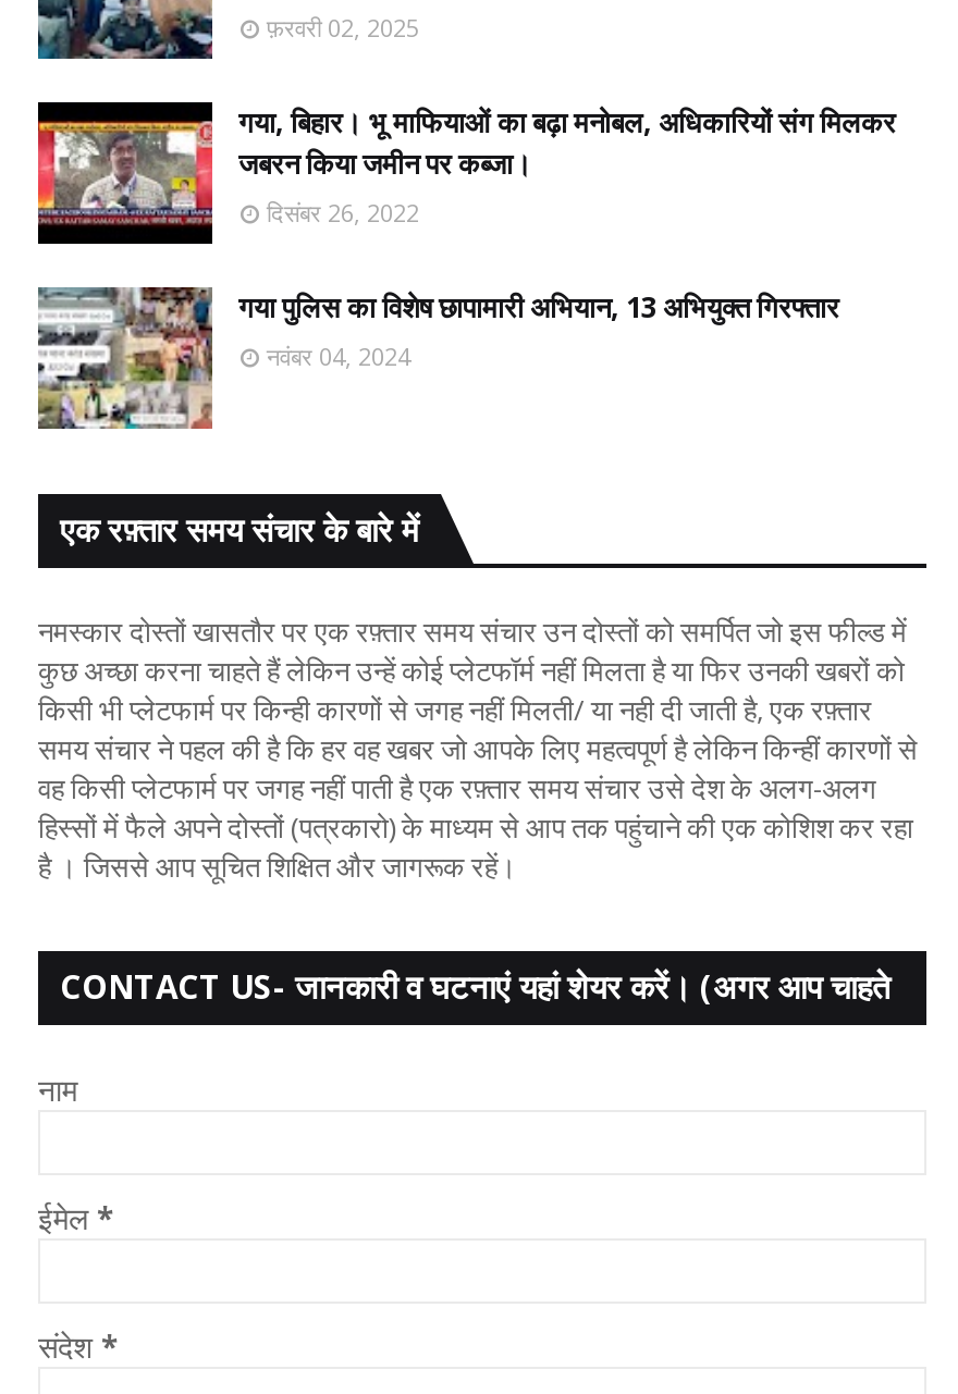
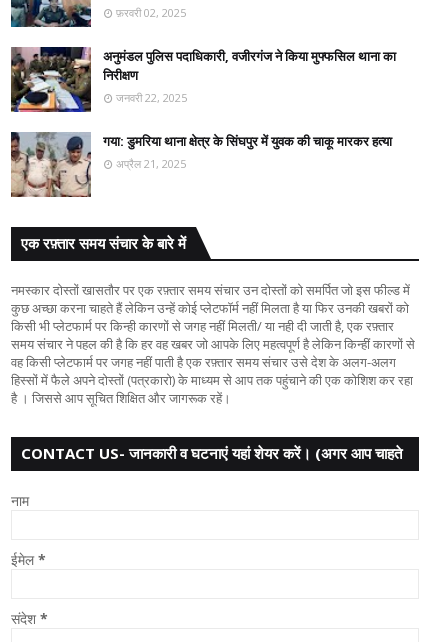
[36,100,896,246] [image] | गया, बिहार। भू माफियाओं का बढ़ा मनोबल, अधिकारियों संग मिलकर | जबरन किया जमीन पर कब्जा। | दिसंबर 26, 2022 -> [10,46,396,113] [image] | अनुमंडल पुलिस पदाधिकारी, वजीरगंज ने किया मुफ्फसिल थाना का | निरीक्षण | जनवरी 22, 2025
[38,285,839,429] [image] | गया पुलिस का विशेष छापामारी अभियान, 13 अभियुक्त गिरफ्तार | नवंबर 04, 2024 -> [10,132,392,198] [image] | गया: डुमरिया थाना क्षेत्र के सिंघपुर में युवक की चाकू मारकर हत्या | अप्रैल 21, 2025

